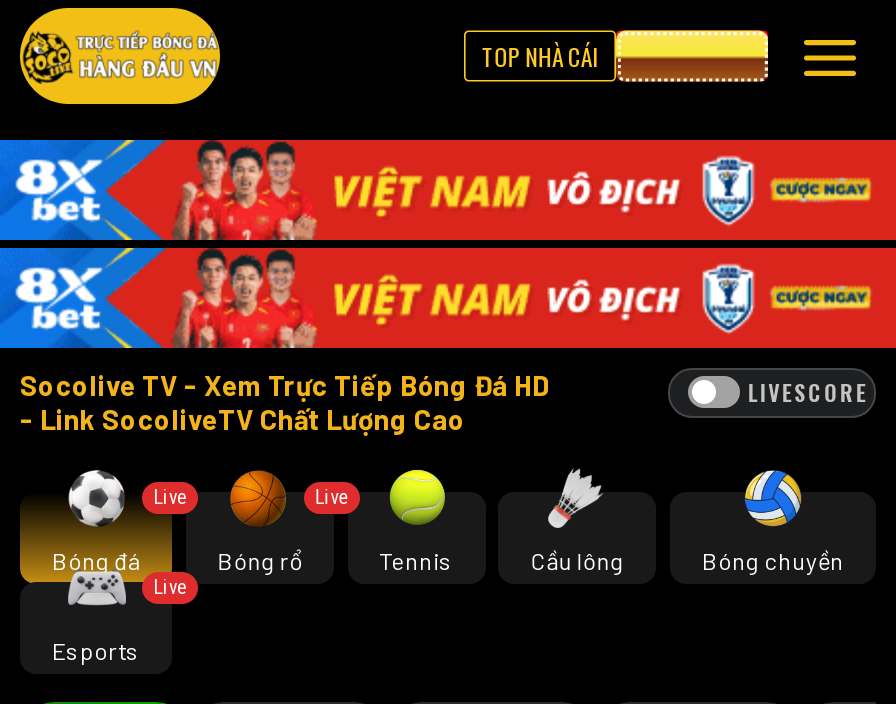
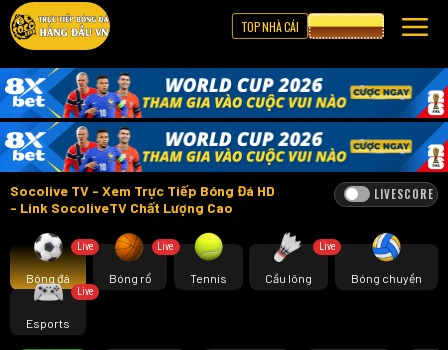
[10,138,890,350] [image] -> [4,67,445,173] [image]
none -> [319,240,336,251] Live

